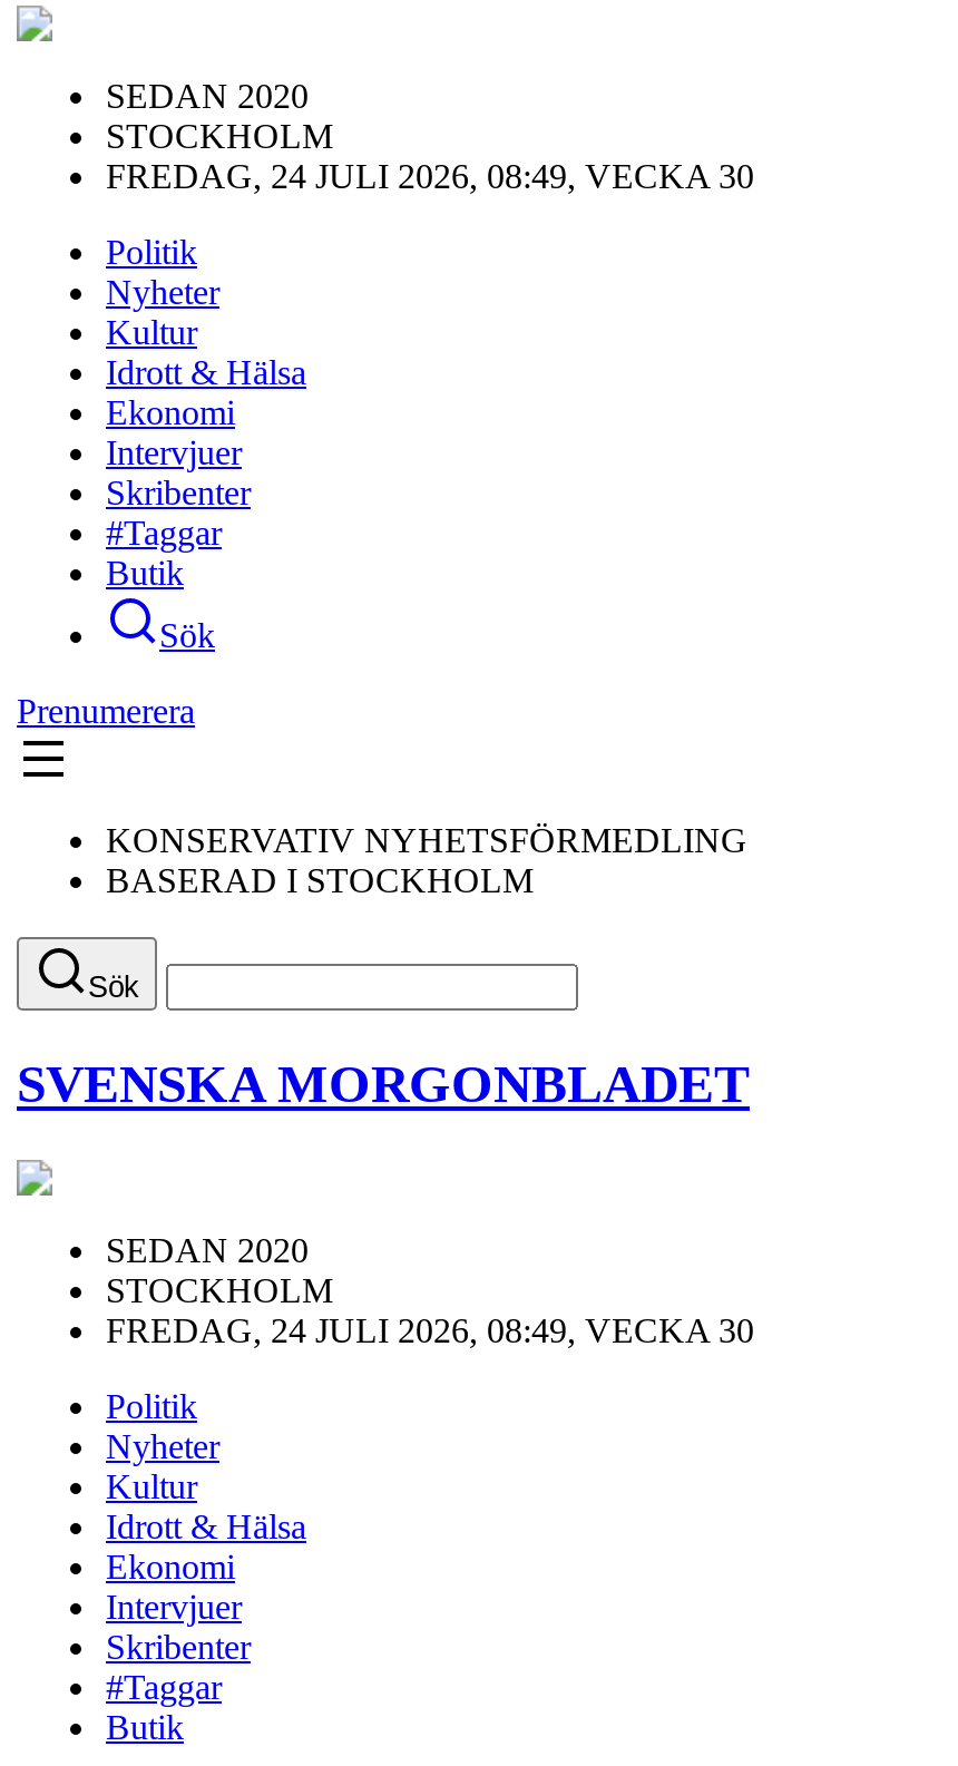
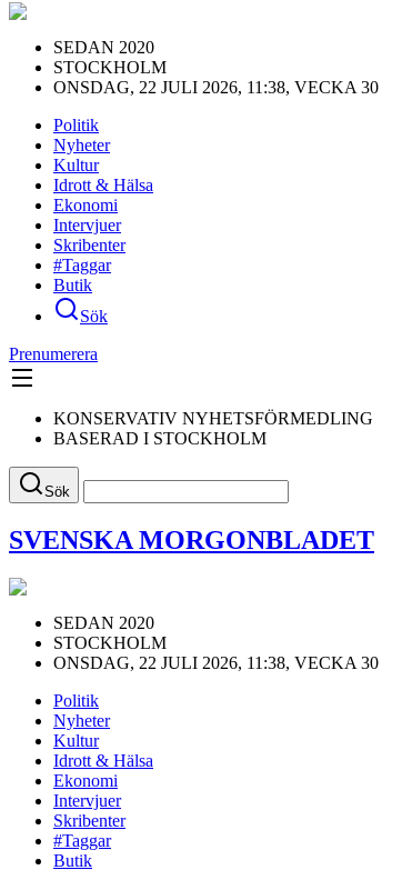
[106,157,754,195] FREDAG, 24 JULI 2026, 08:49, VECKA 30 -> [53,78,379,96] ONSDAG, 22 JULI 2026, 11:38, VECKA 30
[106,1311,754,1348] FREDAG, 24 JULI 2026, 08:49, VECKA 30 -> [53,653,379,672] ONSDAG, 22 JULI 2026, 11:38, VECKA 30

